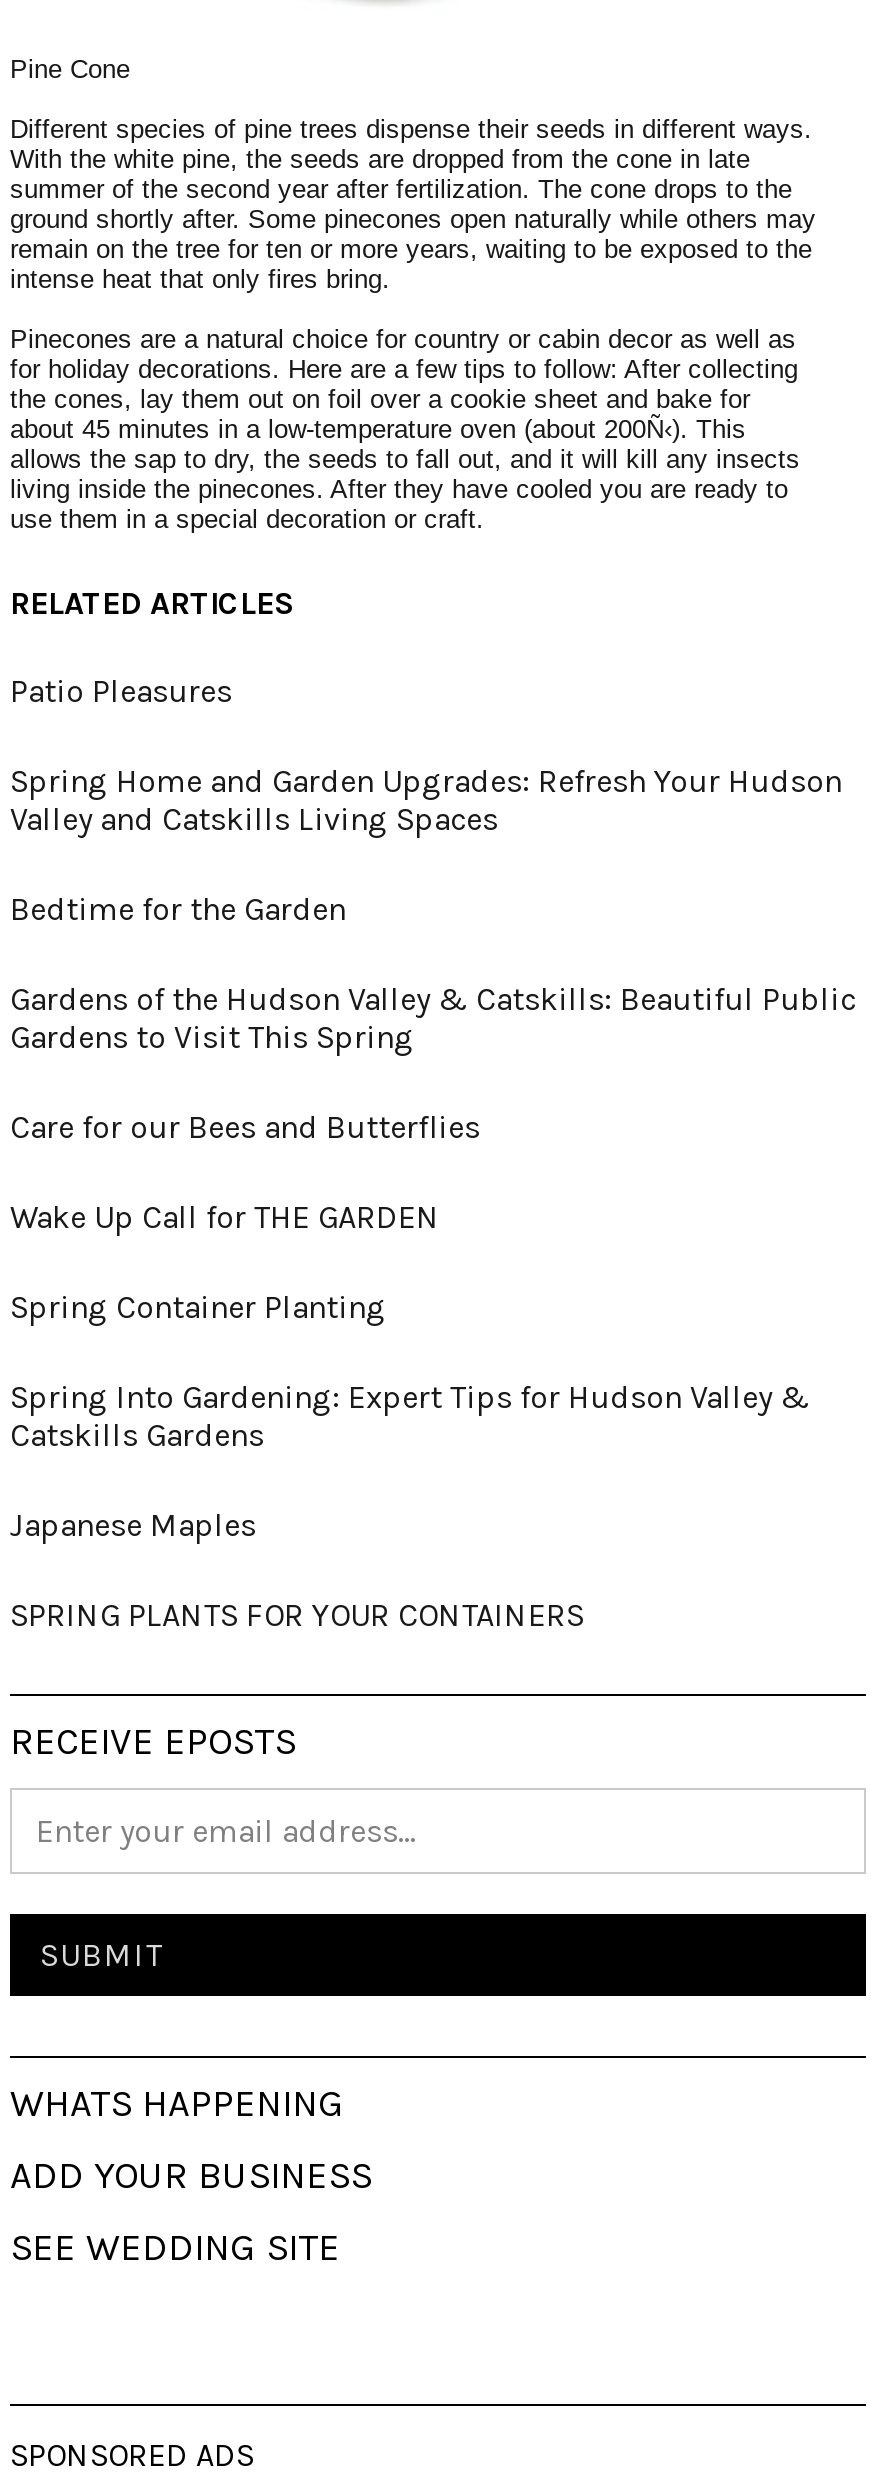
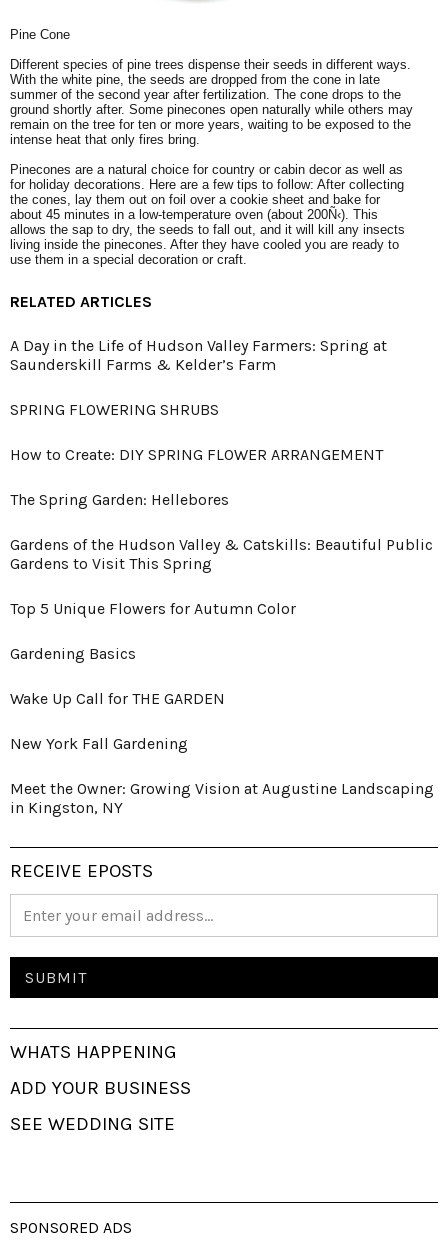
[10,672,842,928] Patio Pleasures | Spring Home and Garden Upgrades: Refresh Your Hudson | Valley and Catskills Living Spaces | Bedtime for the Garden -> [10,336,387,509] A Day in the Life of Hudson Valley Farmers: Spring at | Saunderskill Farms & Kelder’s Farm | SPRING FLOWERING SHRUBS | How to Create: DIY SPRING FLOWER ARRANGEMENT | The Spring Garden: Hellebores
moved [10,980,856,1056] -> [10,535,433,573]: Gardens of the Hudson Valley & Catskills: Beautiful Public | Gardens to Visit This Spring
[10,1108,480,1146] Care for our Bees and Butterflies -> [10,599,296,663] Top 5 Unique Flowers for Autumn Color | Gardening Basics
moved [10,1198,440,1236] -> [10,689,225,708]: Wake Up Call for THE GARDEN
[10,1288,810,1634] Spring Container Planting | Spring Into Gardening: Expert Tips for Hudson Valley & | Catskills Gardens | Japanese Maples | SPRING PLANTS FOR YOUR CONTAINERS -> [10,734,434,817] New York Fall Gardening | Meet the Owner: Growing Vision at Augustine Landscaping | in Kingston, NY

